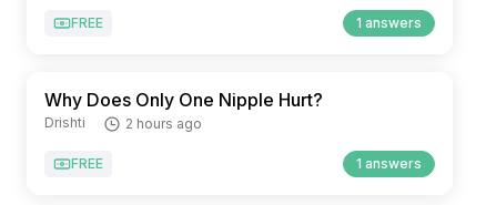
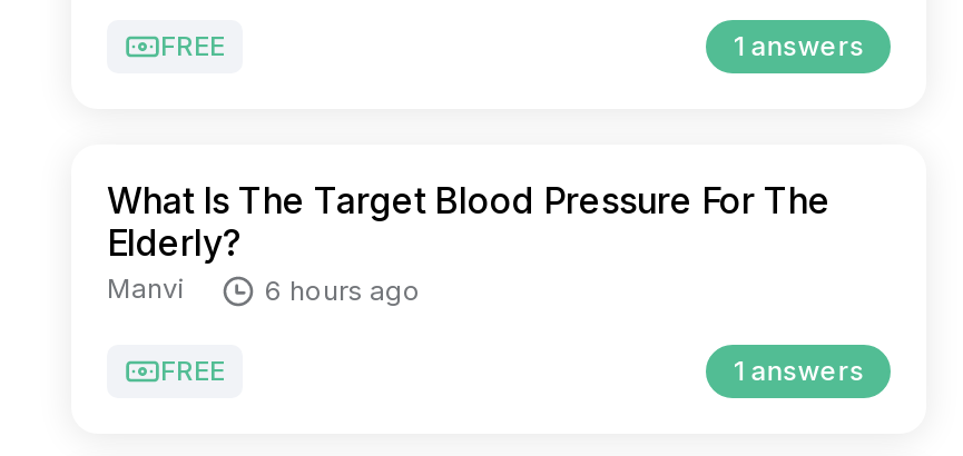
[44,89,323,132] Why Does Only One Nipple Hurt? | Drishti | 2 hours ago -> [107,178,831,307] What Is The Target Blood Pressure For The | Elderly? | Manvi | 6 hours ago

